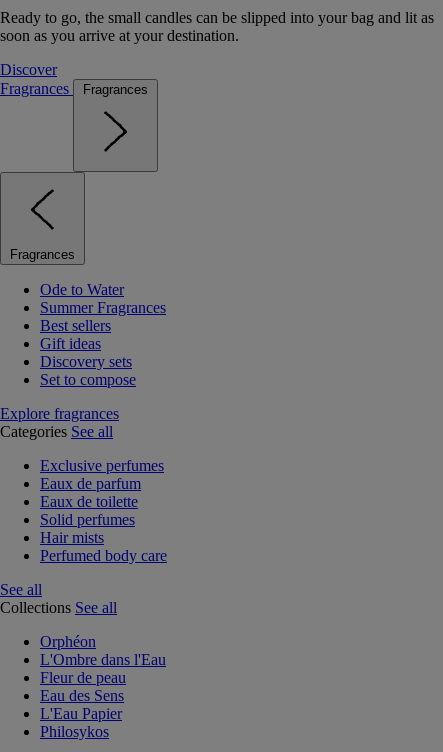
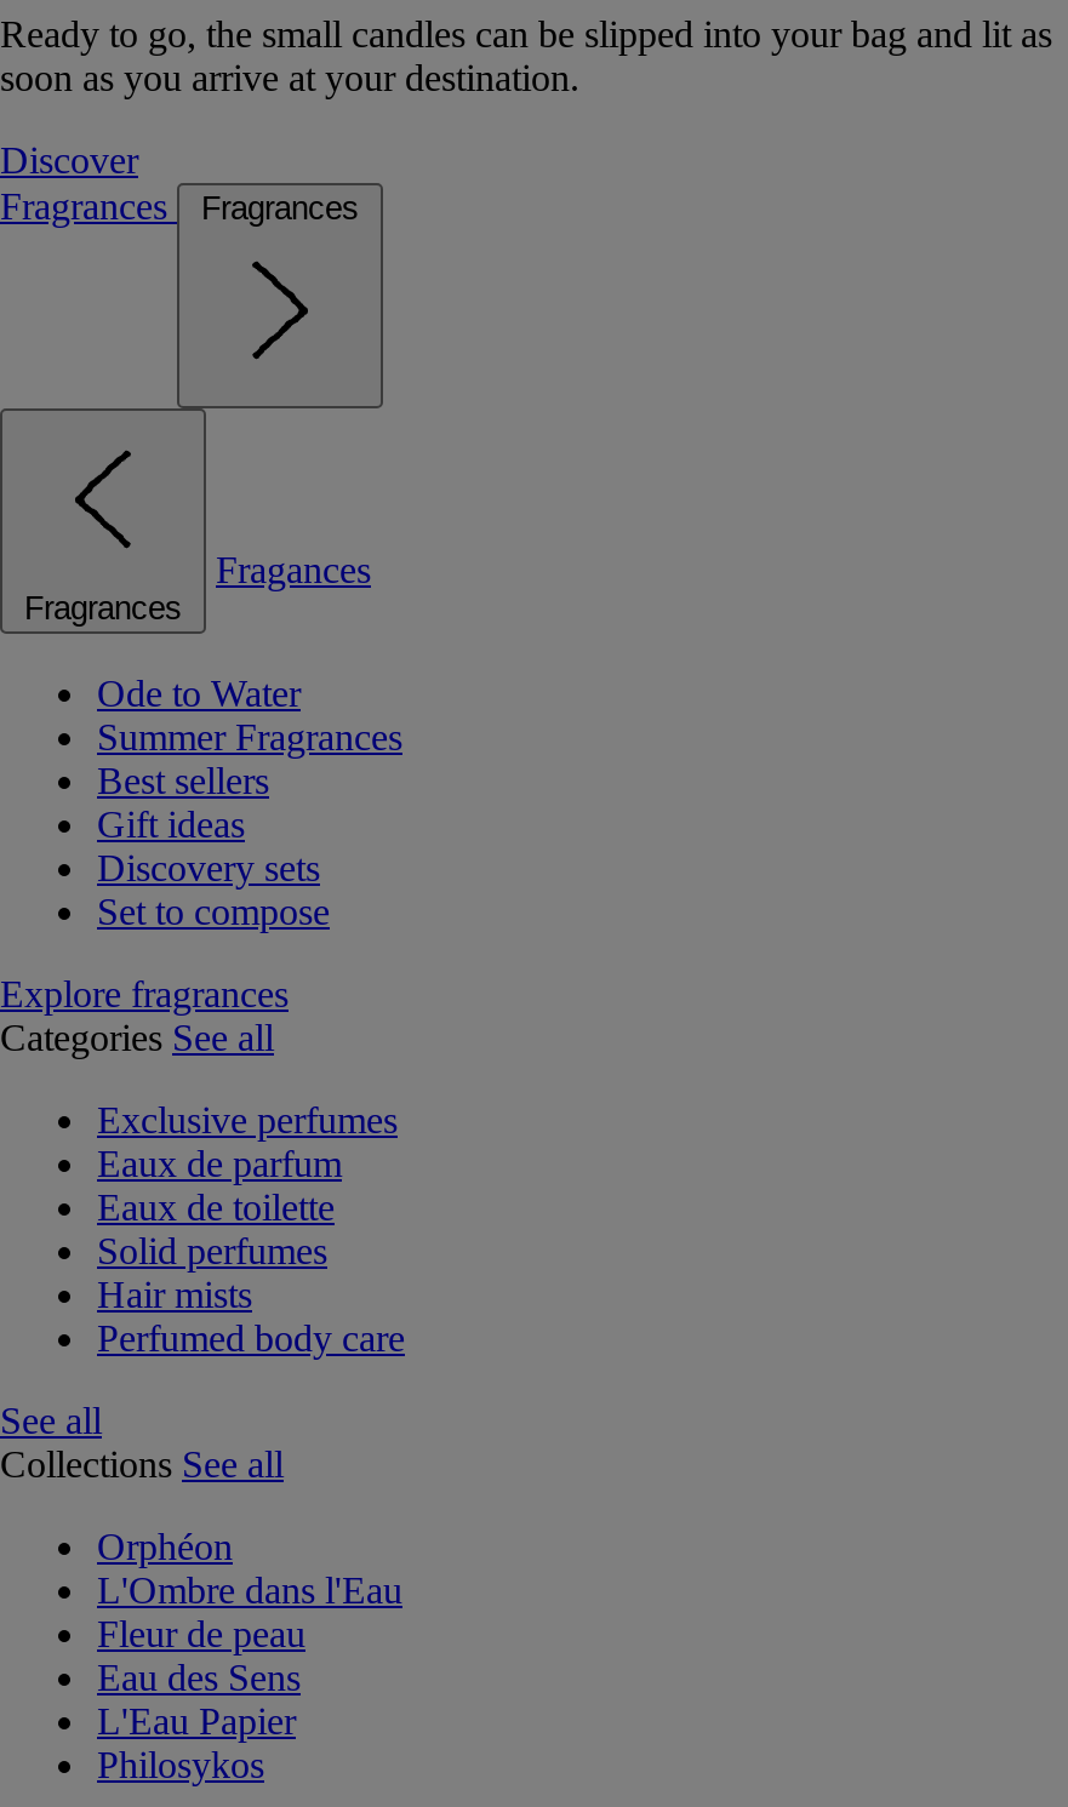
none -> [216,549,371,590] Fragances

